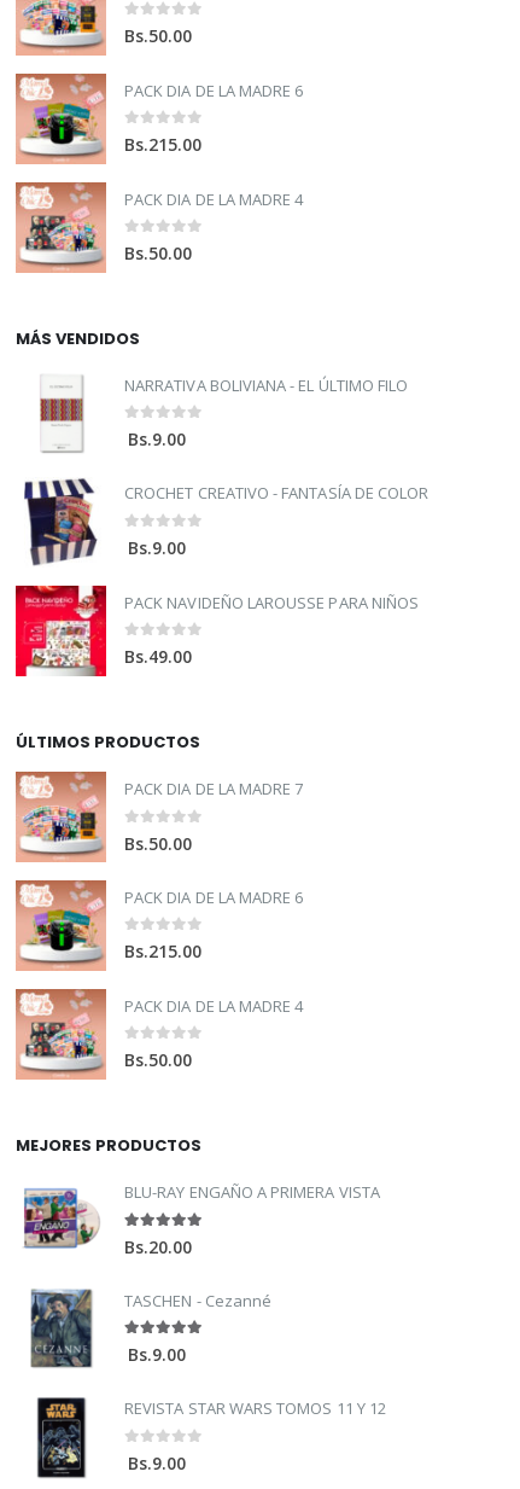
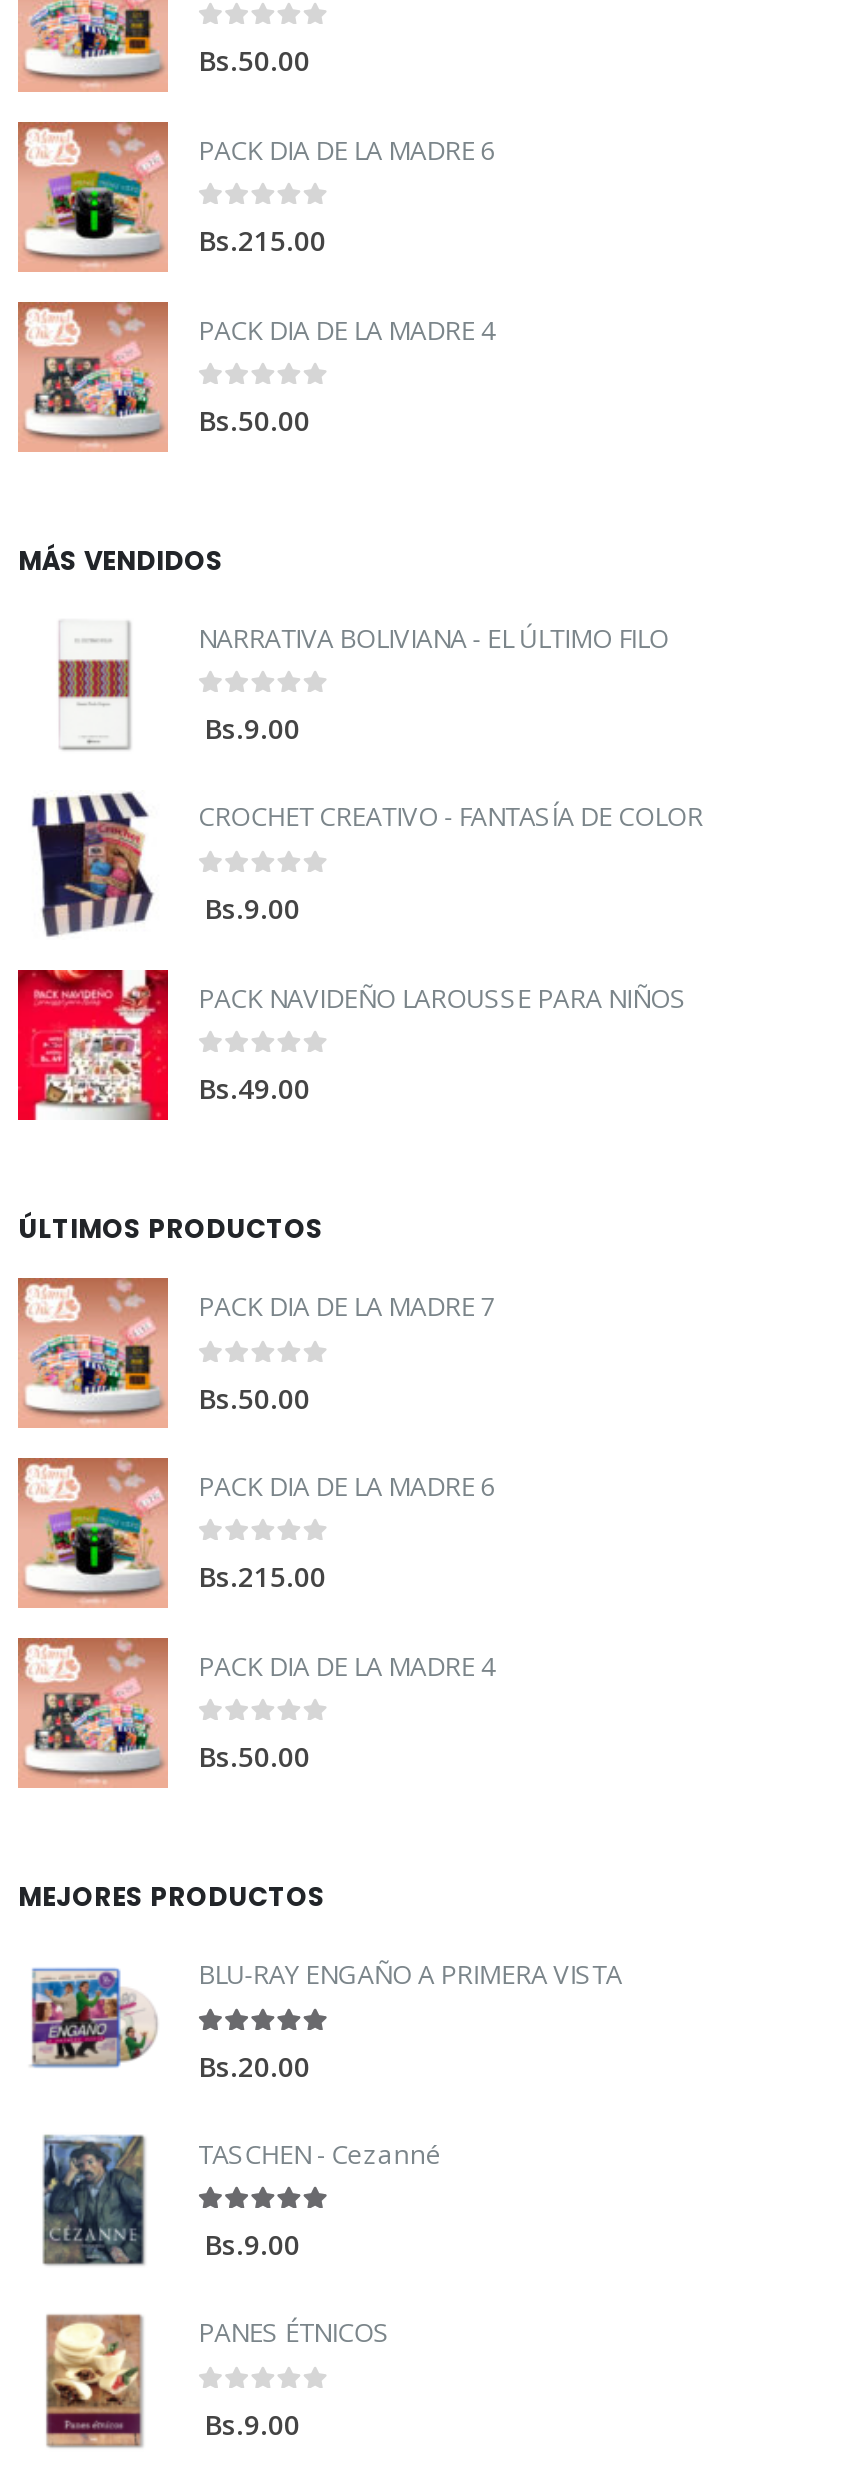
[33,1397,386,1478] [image] | REVISTA STAR WARS TOMOS 11 Y 12 -> [44,2314,390,2448] [image] | PANES ÉTNICOS

